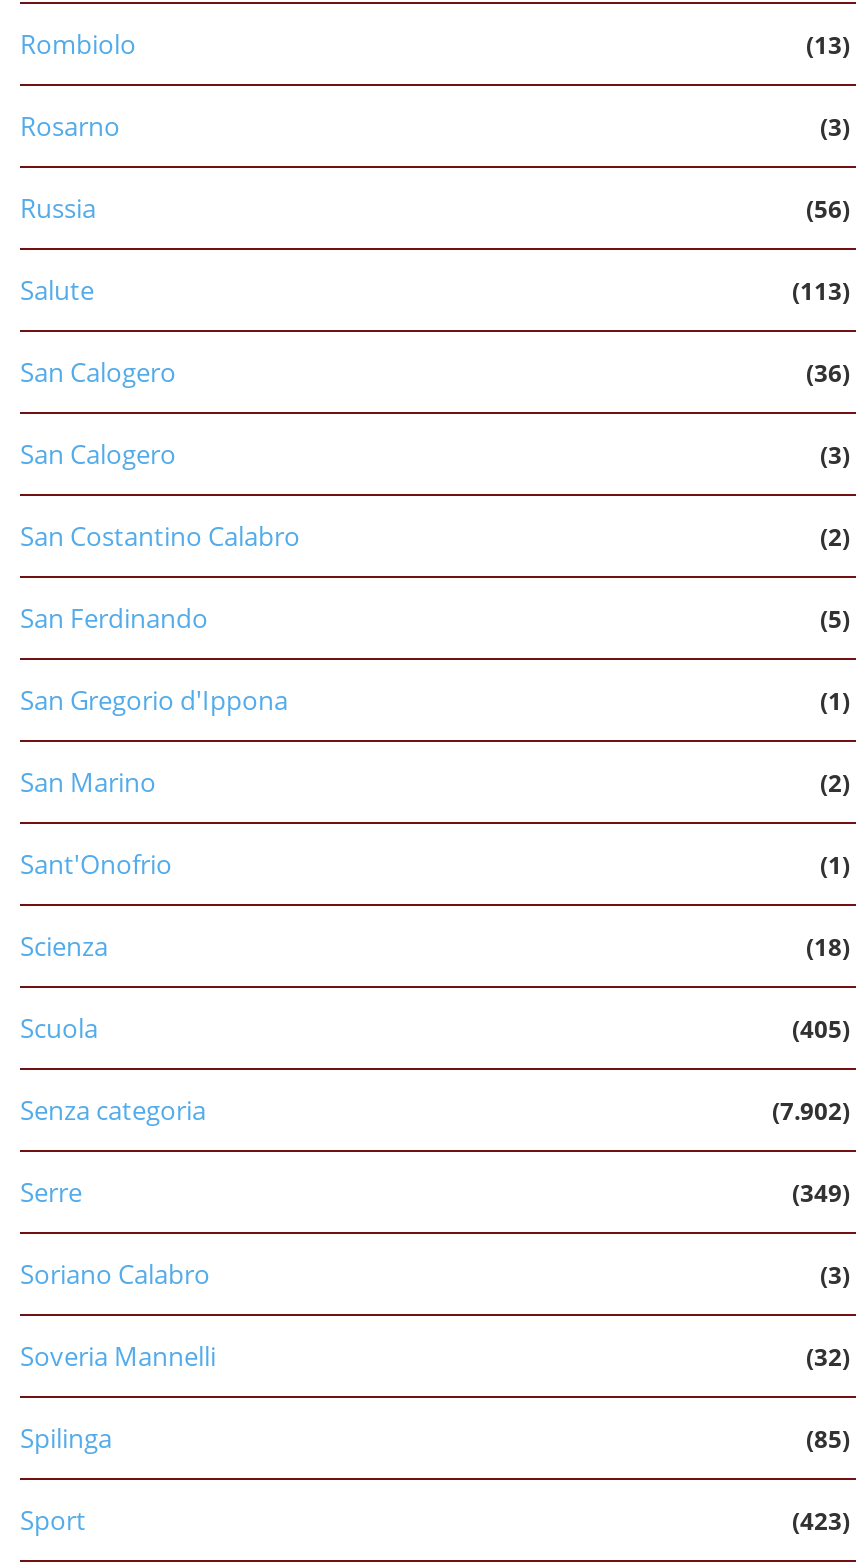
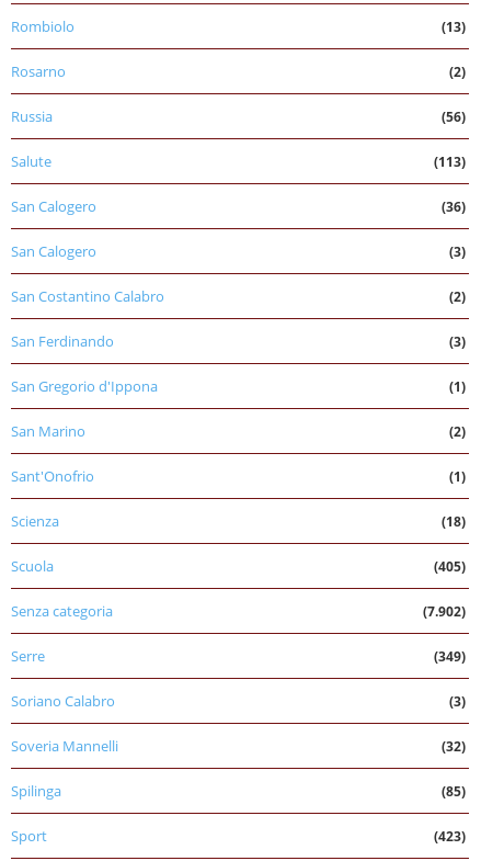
[820,110,850,144] (3) -> [449,63,466,81] (2)
[820,602,850,636] (5) -> [449,332,466,351] (3)

